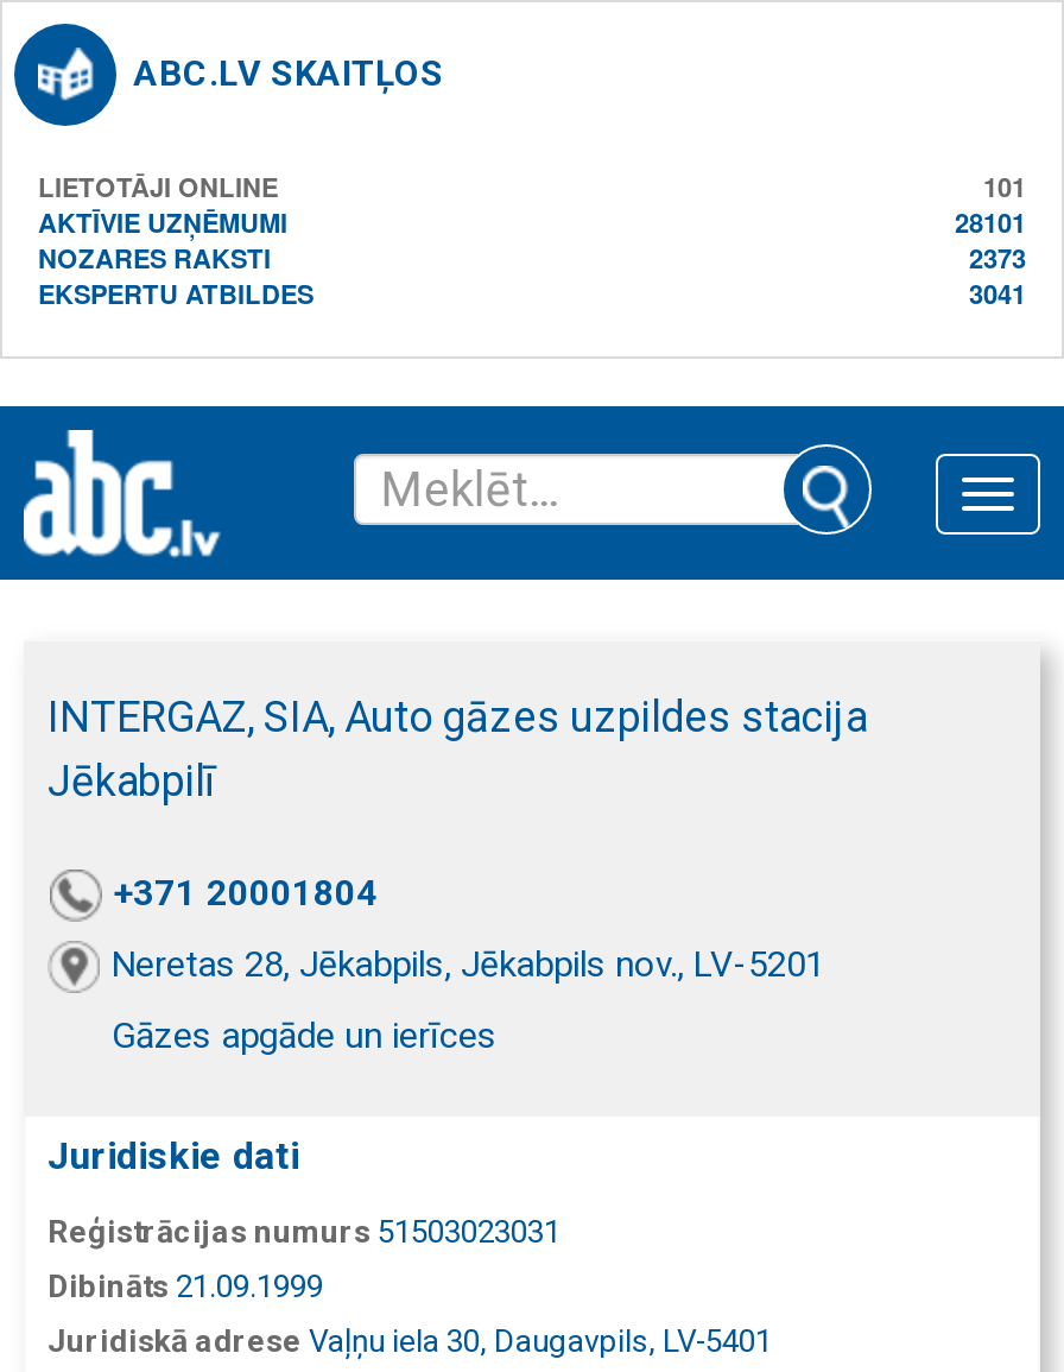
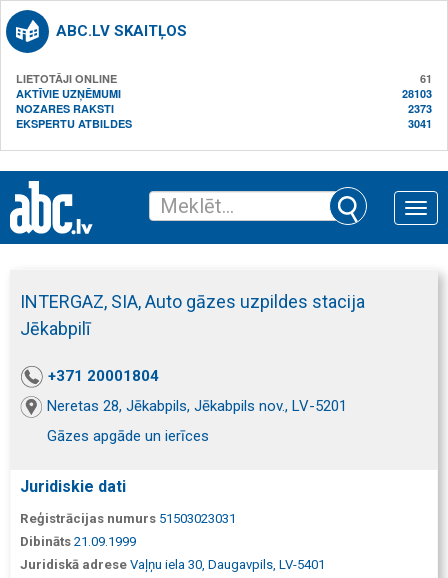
[983,169,1026,204] 101 -> [420,71,432,86] 61
[955,204,1026,240] 28101 -> [402,86,432,101] 28103

